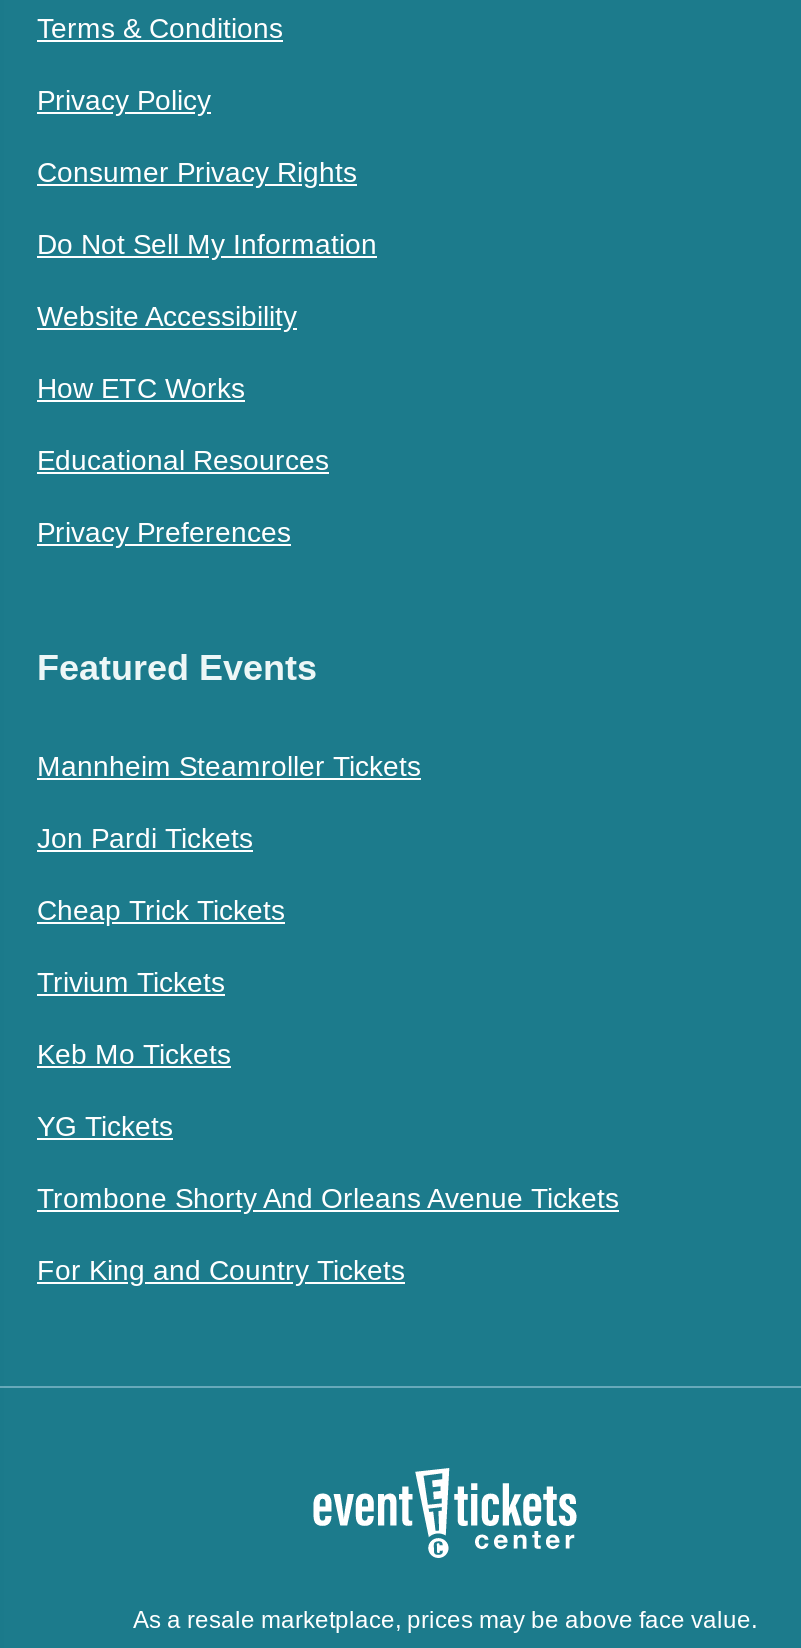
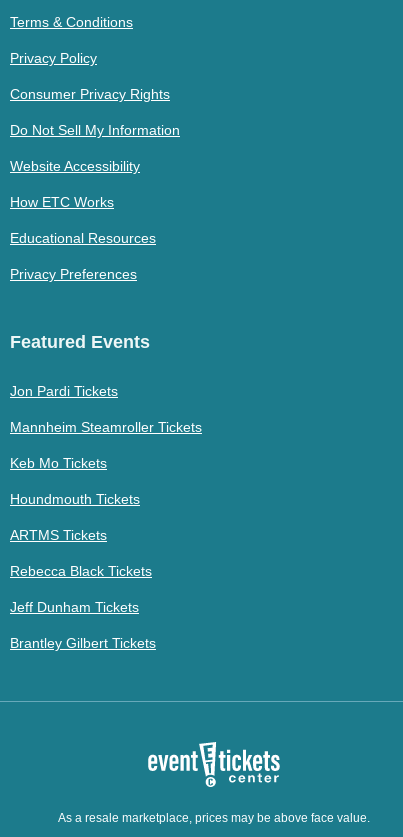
moved [37,751,421,783] -> [10,419,202,435]: Mannheim Steamroller Tickets
moved [37,823,253,855] -> [10,383,118,399]: Jon Pardi Tickets
[37,895,285,999] Cheap Trick Tickets | Trivium Tickets -> none
moved [37,1039,231,1071] -> [10,455,107,471]: Keb Mo Tickets
[37,1111,619,1287] YG Tickets | Trombone Shorty And Orleans Avenue Tickets | For King and Country Tickets -> [10,491,156,651] Houndmouth Tickets | ARTMS Tickets | Rebecca Black Tickets | Jeff Dunham Tickets | Brantley Gilbert Tickets

